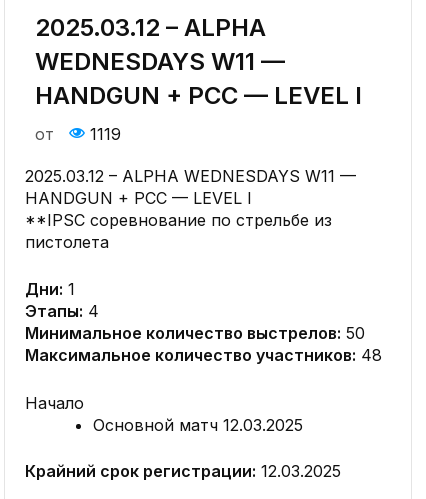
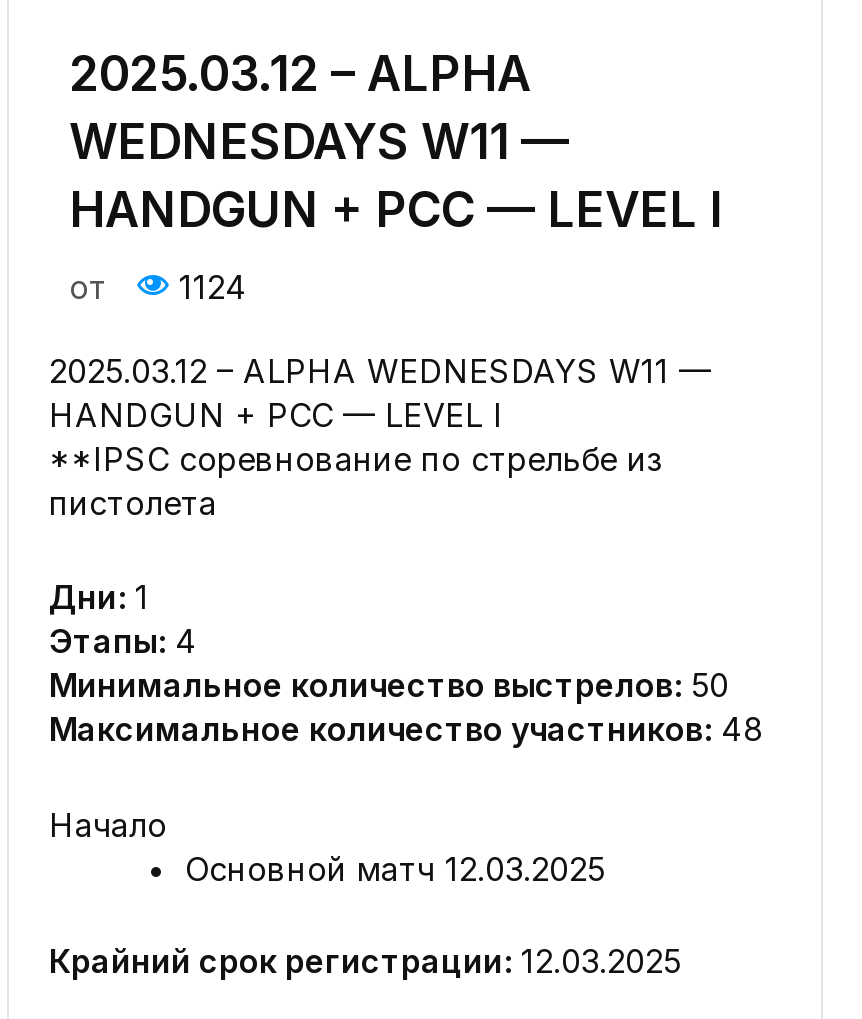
[35,124,121,144] от 1119 -> [69,266,247,306] от 1124

